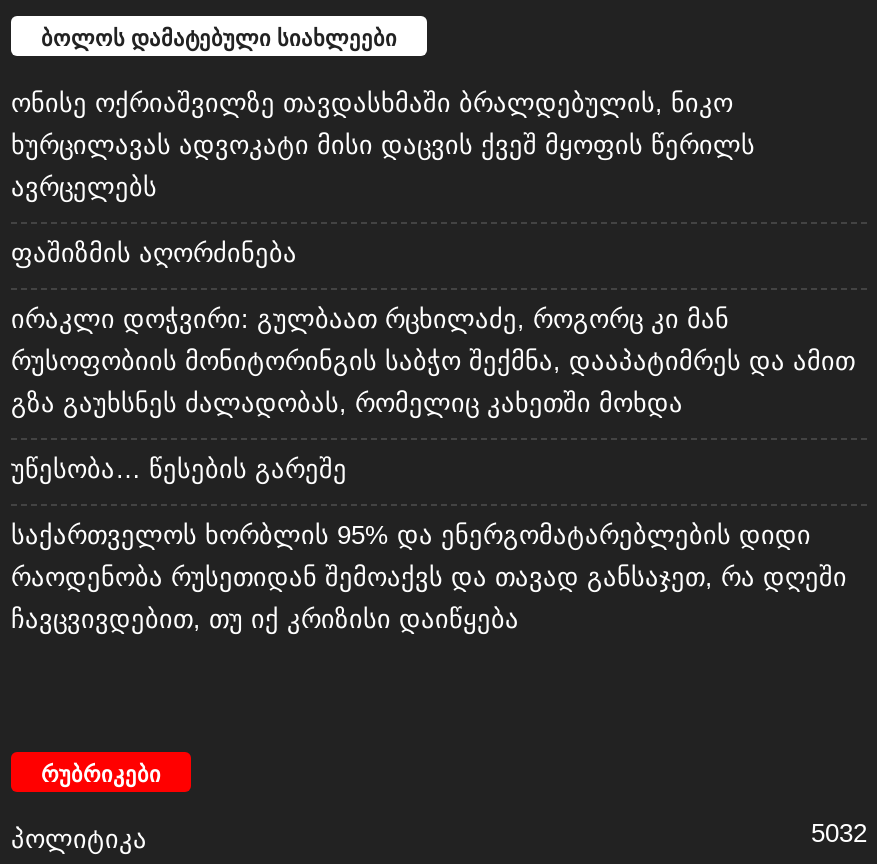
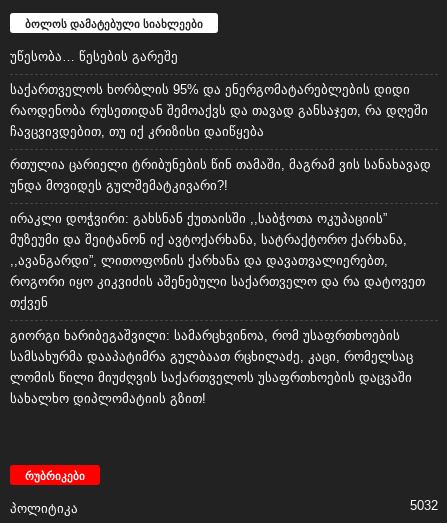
[11,89,855,419] ონისე ოქრიაშვილზე თავდასხმაში ბრალდებულის, ნიკო | ხურცილავას ადვოკატი მისი დაცვის ქვეშ მყოფის წერილს | ავრცელებს | ფაშიზმის აღორძინება | ირაკლი დოჭვირი: გულბაათ რცხილაძე, როგორც კი მან | რუსოფობიის მონიტორინგის საბჭო შექმნა, დააპატიმრეს და ამით | გზა გაუხსნეს ძალადობას, რომელიც კახეთში მოხდა -> none
moved [11,455,847,635] -> [10,49,428,139]: უწესობა… წესების გარეშე | საქართველოს ხორბლის 95% და ენერგომატარებლების დიდი | რაოდენობა რუსეთიდან შემოაქვს და თავად განსაჯეთ, რა დღეში | ჩავცვივდებით, თუ იქ კრიზისი დაიწყება
none -> [10,157,431,406] რთულია ცარიელი ტრიბუნების წინ თამაში, მაგრამ ვის სანახავად | უნდა მოვიდეს გულშემატკივარი?! | ირაკლი დოჭვირი: გახსნან ქუთაისში ,,საბჭოთა ოკუპაციის” | მუზეუმი და შეიტანონ იქ ავტოქარხანა, სატრაქტორო ქარხანა, | ,,ავანგარდი”, ლითოფონის ქარხანა და დავათვალიერებთ, | როგორი იყო კიკვიძის აშენებული საქართველო და რა დატოვეთ | თქვენ | გიორგი ხარიბეგაშვილი: სამარცხვინოა, რომ უსაფრთხოების | სამსახურმა დააპატიმრა გულბაათ რცხილაძე, კაცი, რომელსაც | ლომის წილი მიუძღვის საქართველოს უსაფრთხოების დაცვაში | სახალხო დიპლომატიის გზით!

